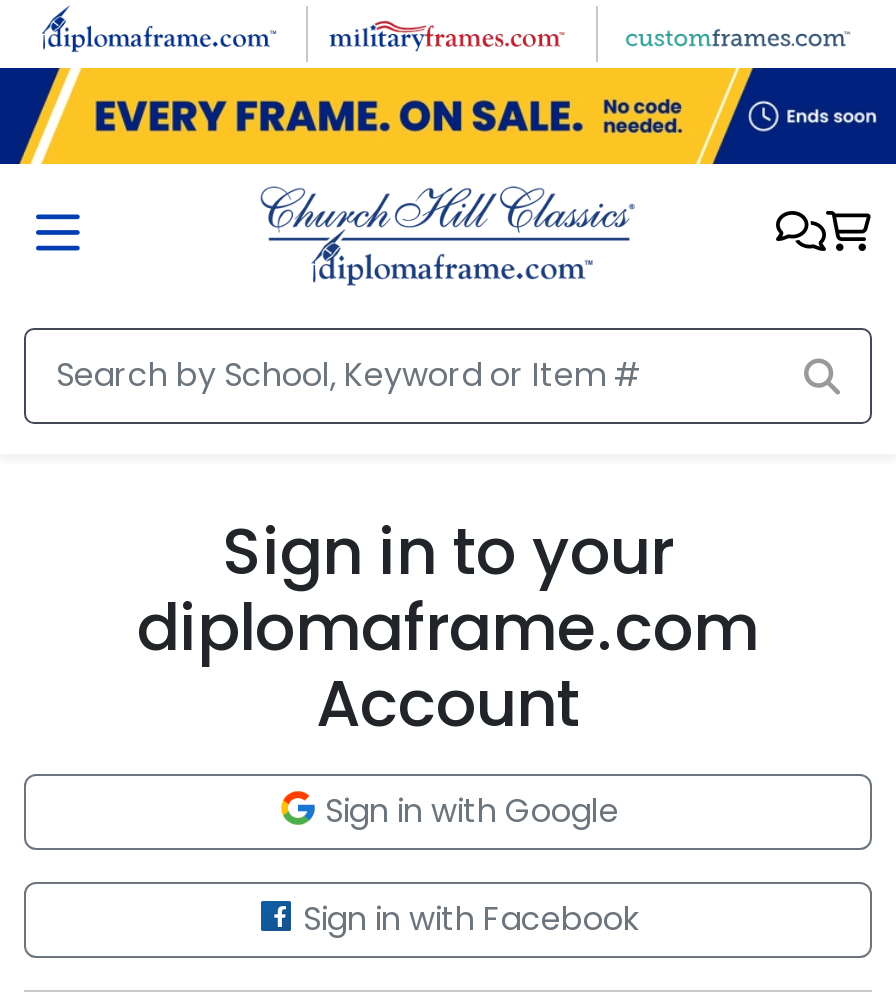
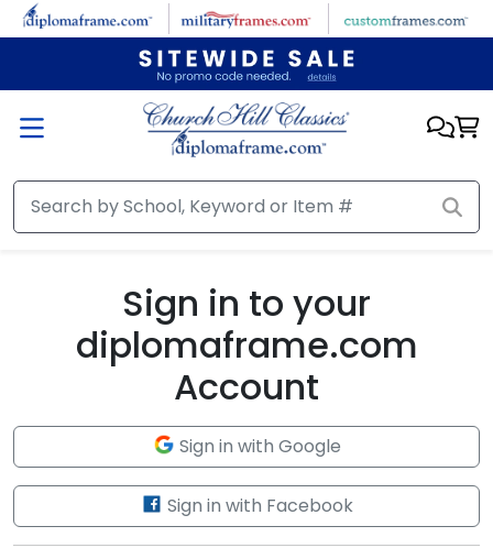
[18,66,878,166] [image] -> [11,36,482,91] [image]

